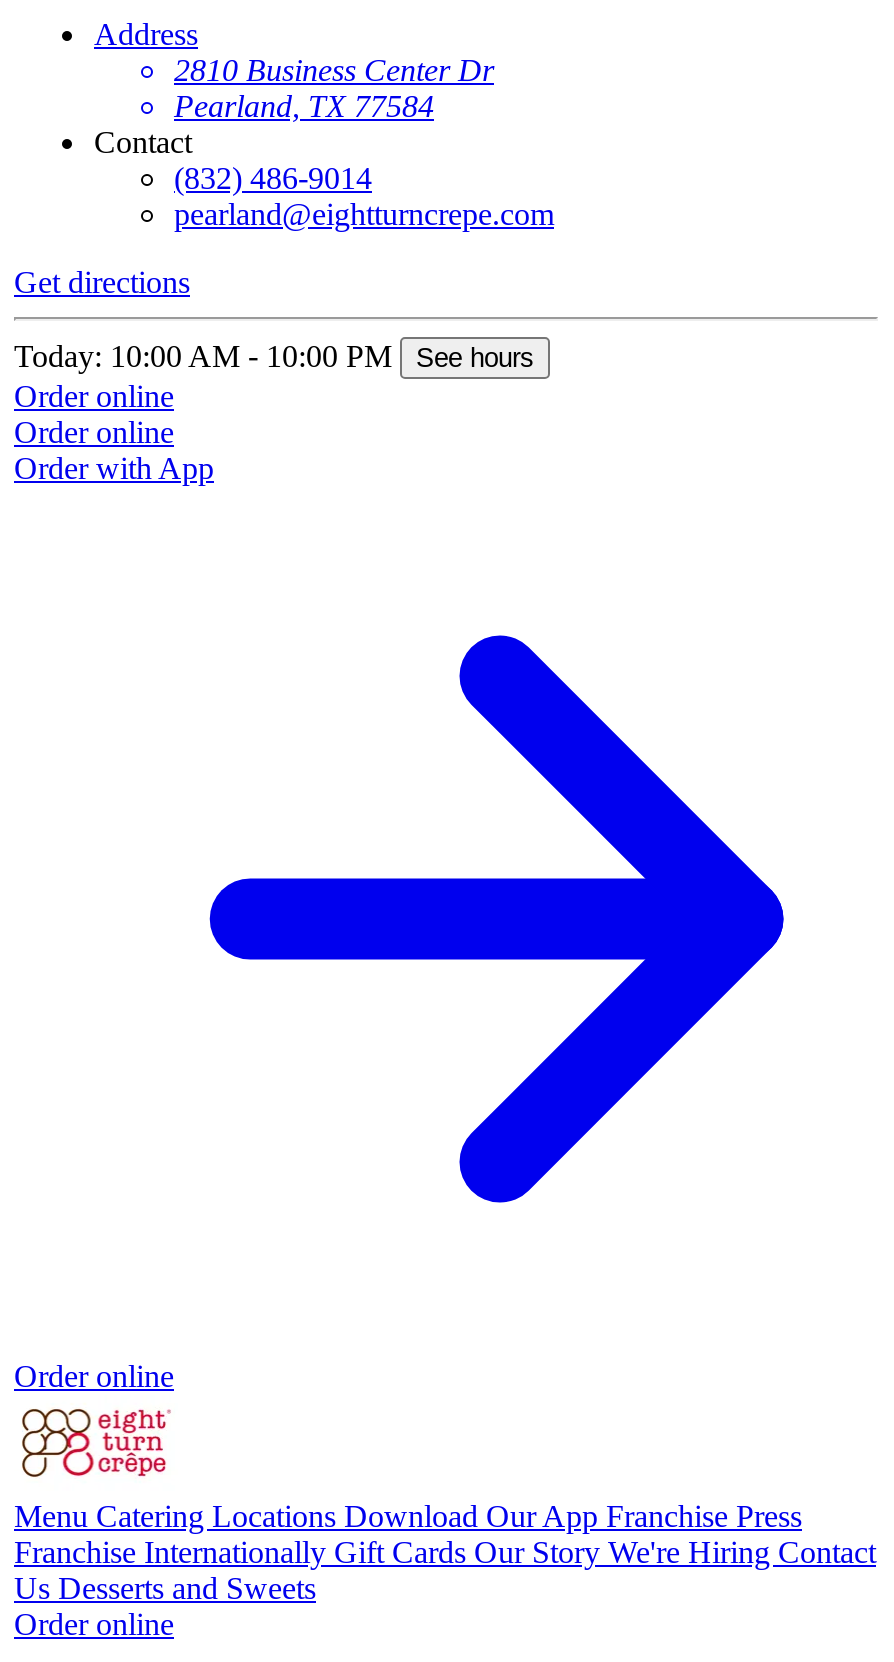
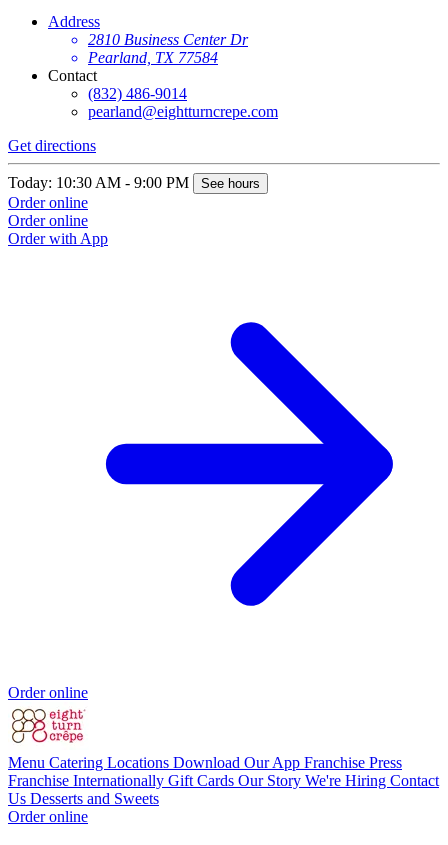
[14,339,534,373] Today: 10:00 AM - 10:00 PM See hours -> [8,174,260,191] Today: 10:30 AM - 9:00 PM See hours

